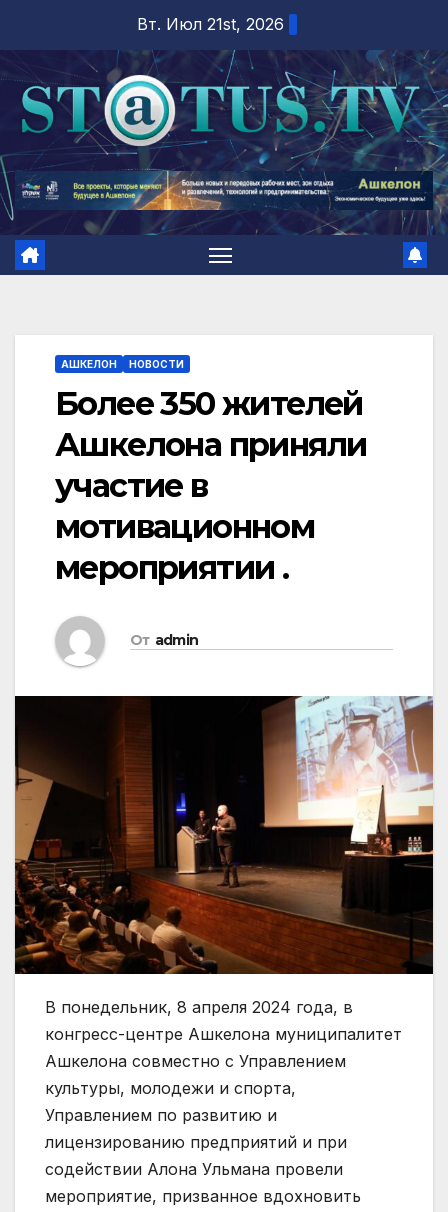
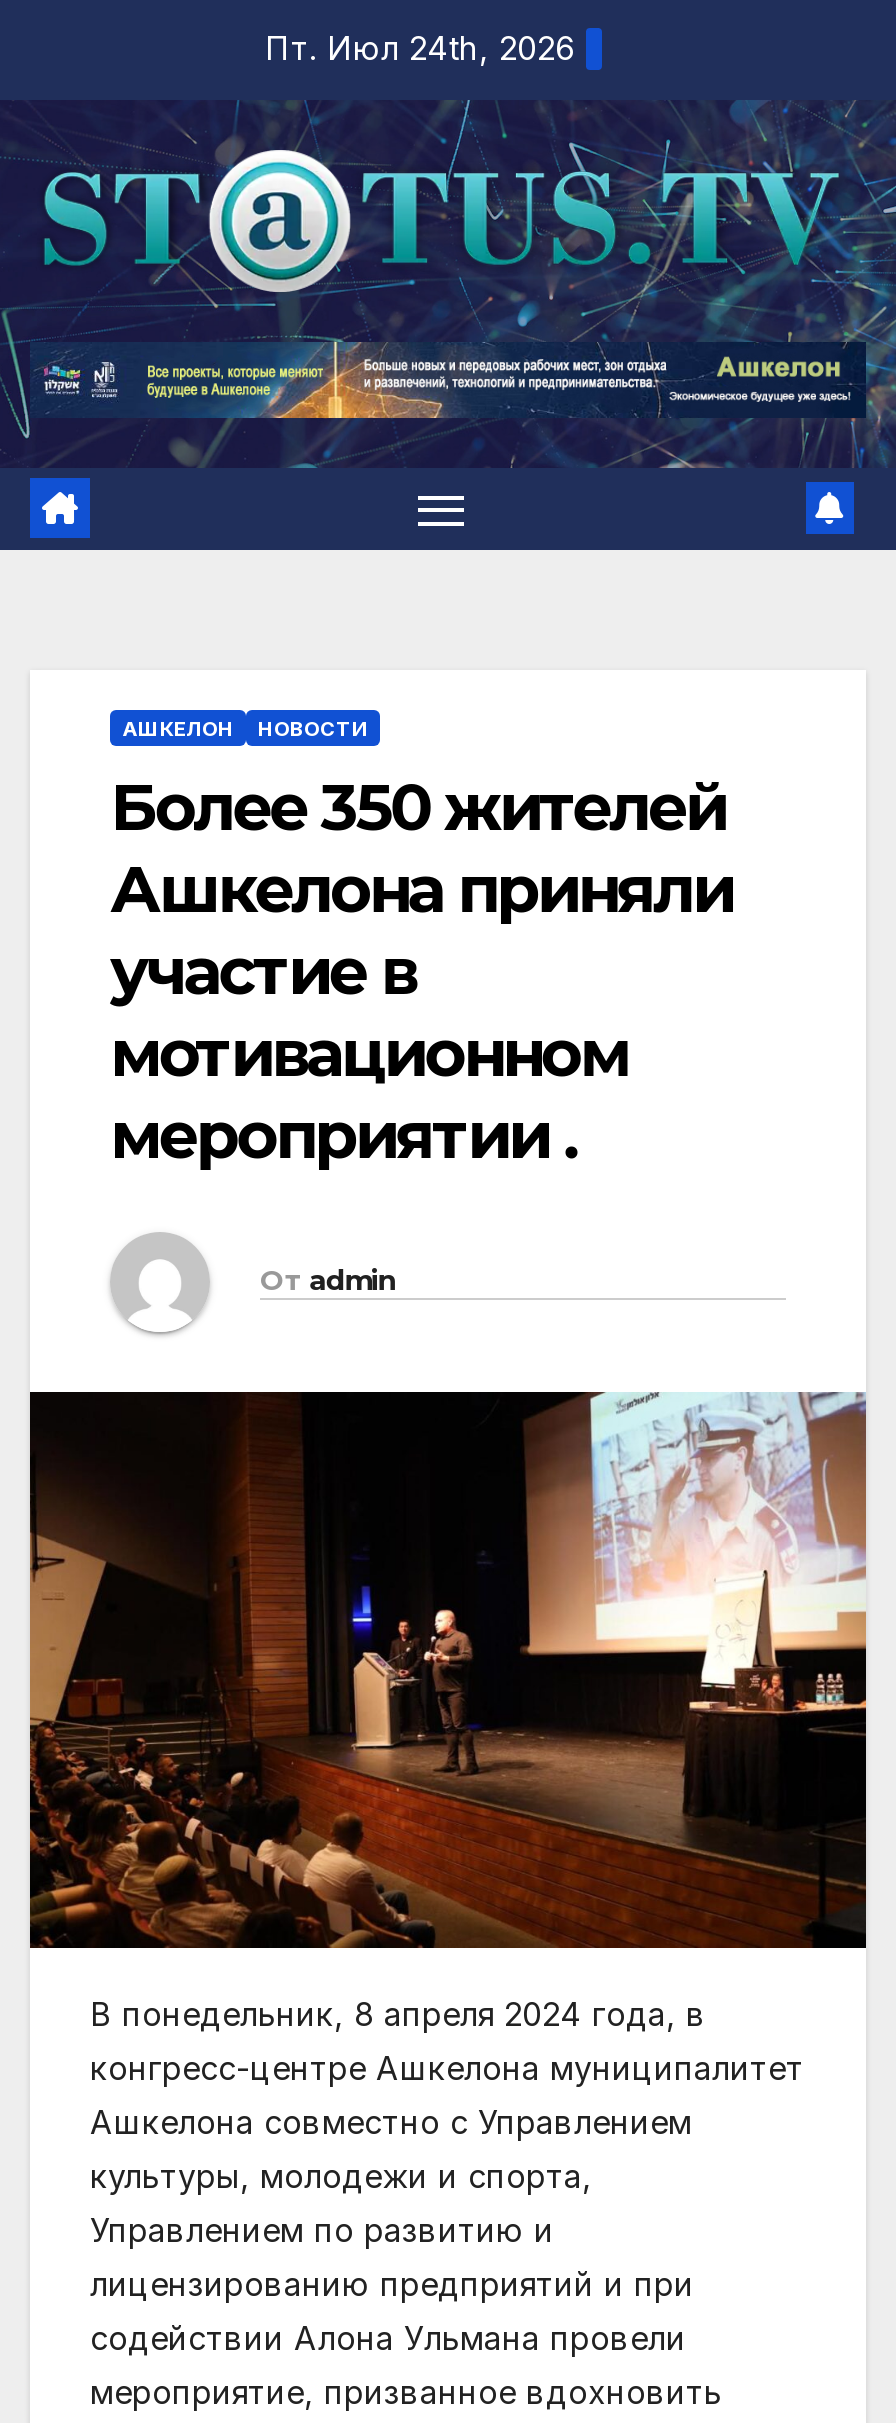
[136,14,283,34] Вт. Июл 21st, 2026 -> [265,28,575,68] Пт. Июл 24th, 2026

